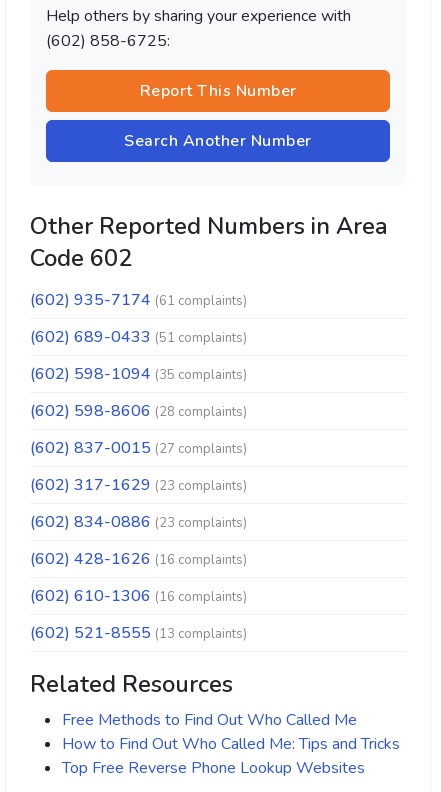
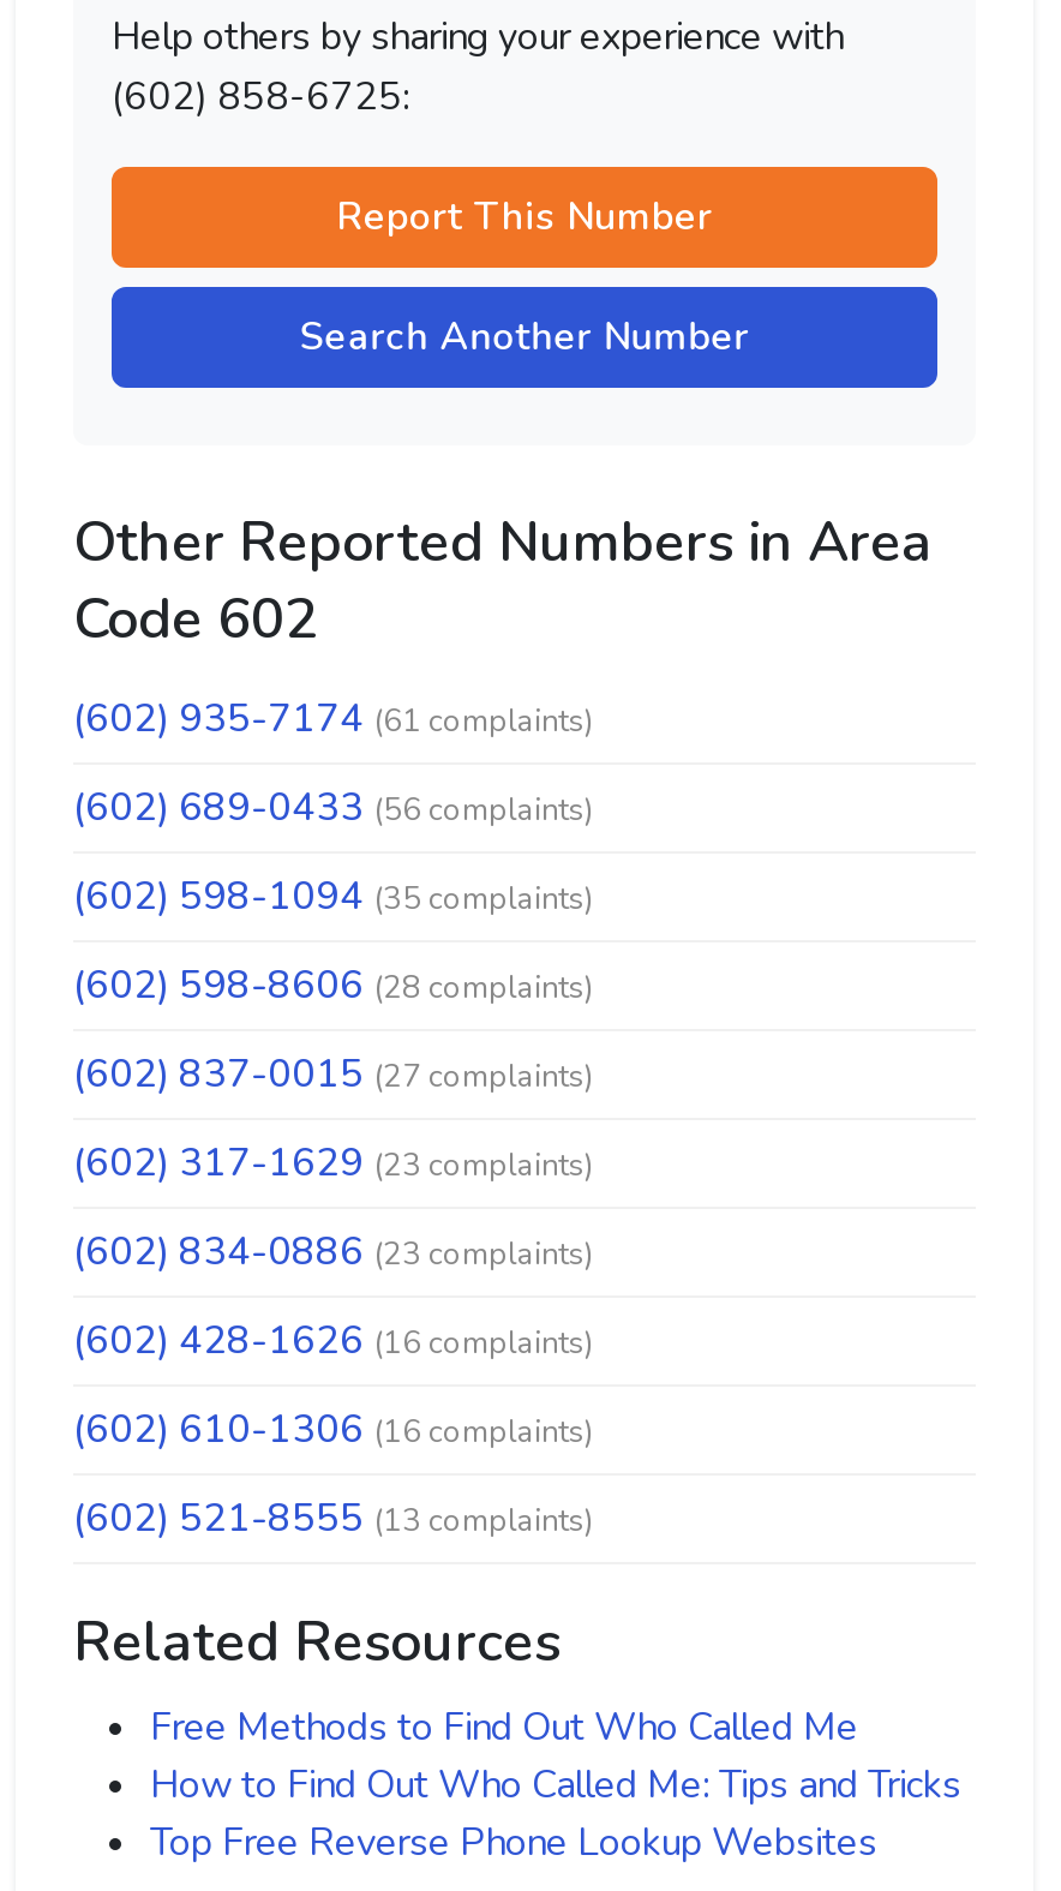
[30,326,247,348] (602) 689-0433 (51 complaints) -> [73,782,594,834] (602) 689-0433 (56 complaints)

